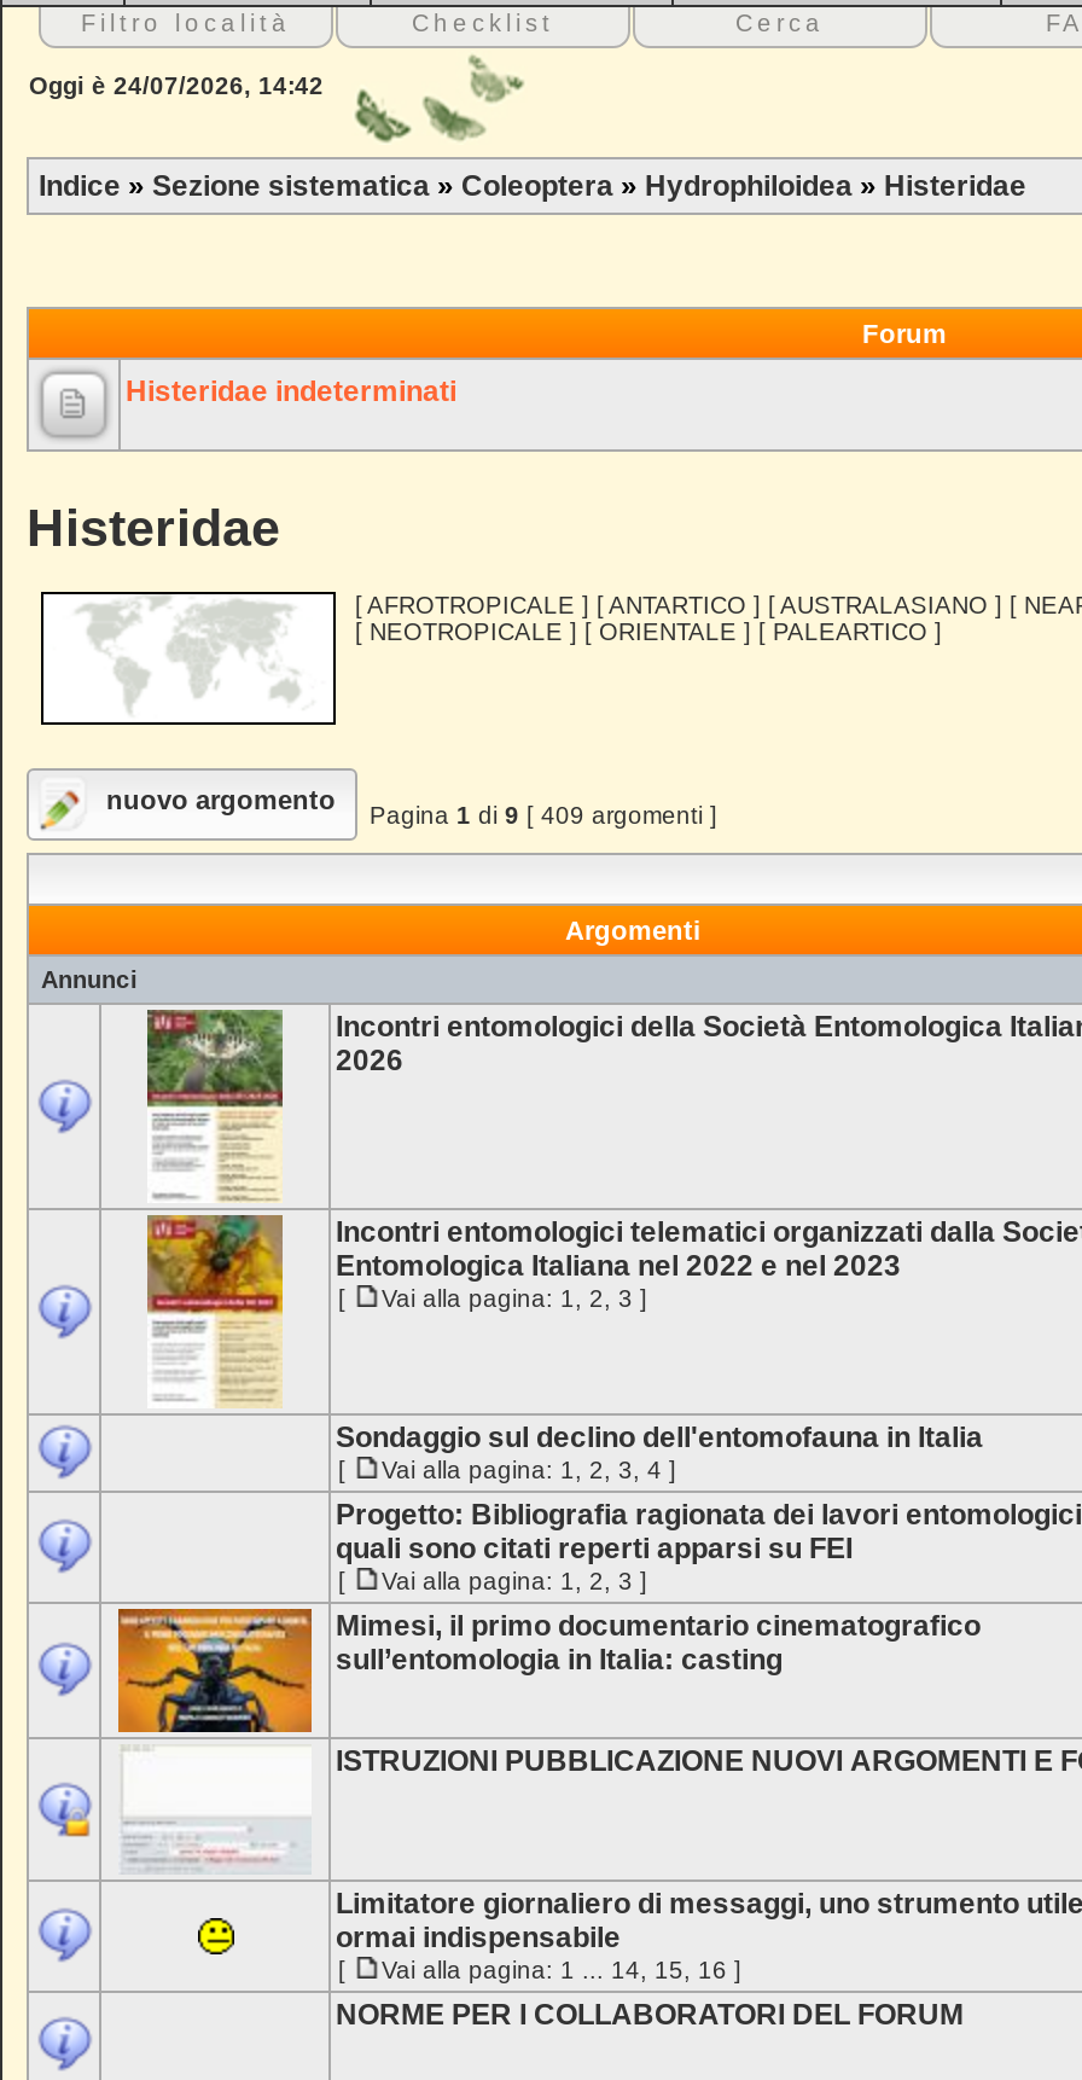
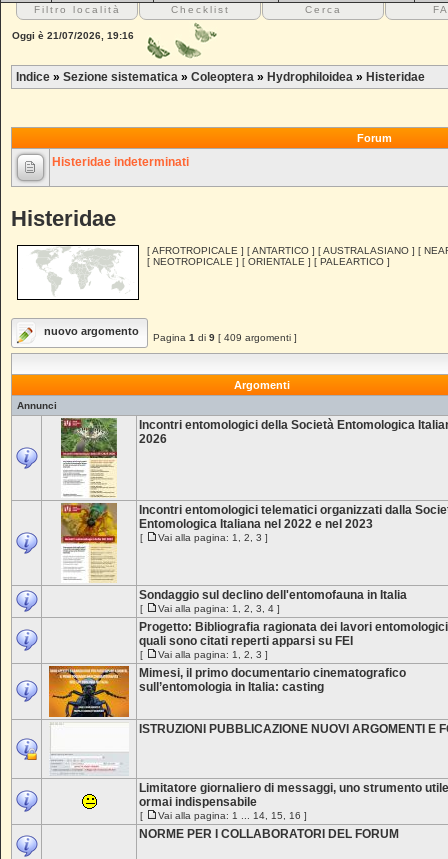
[29,72,324,99] Oggi è 24/07/2026, 14:42 -> [12,30,134,41] Oggi è 21/07/2026, 19:16

